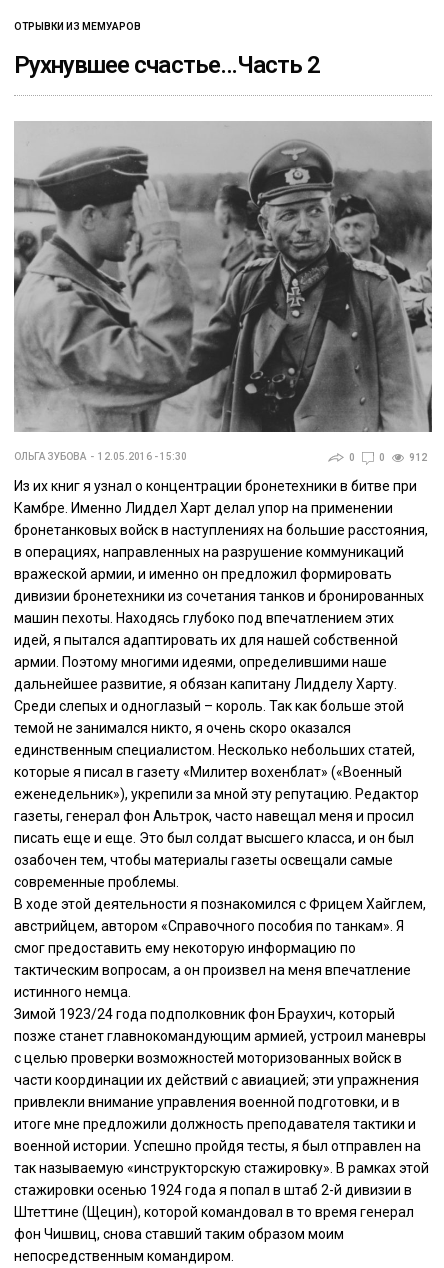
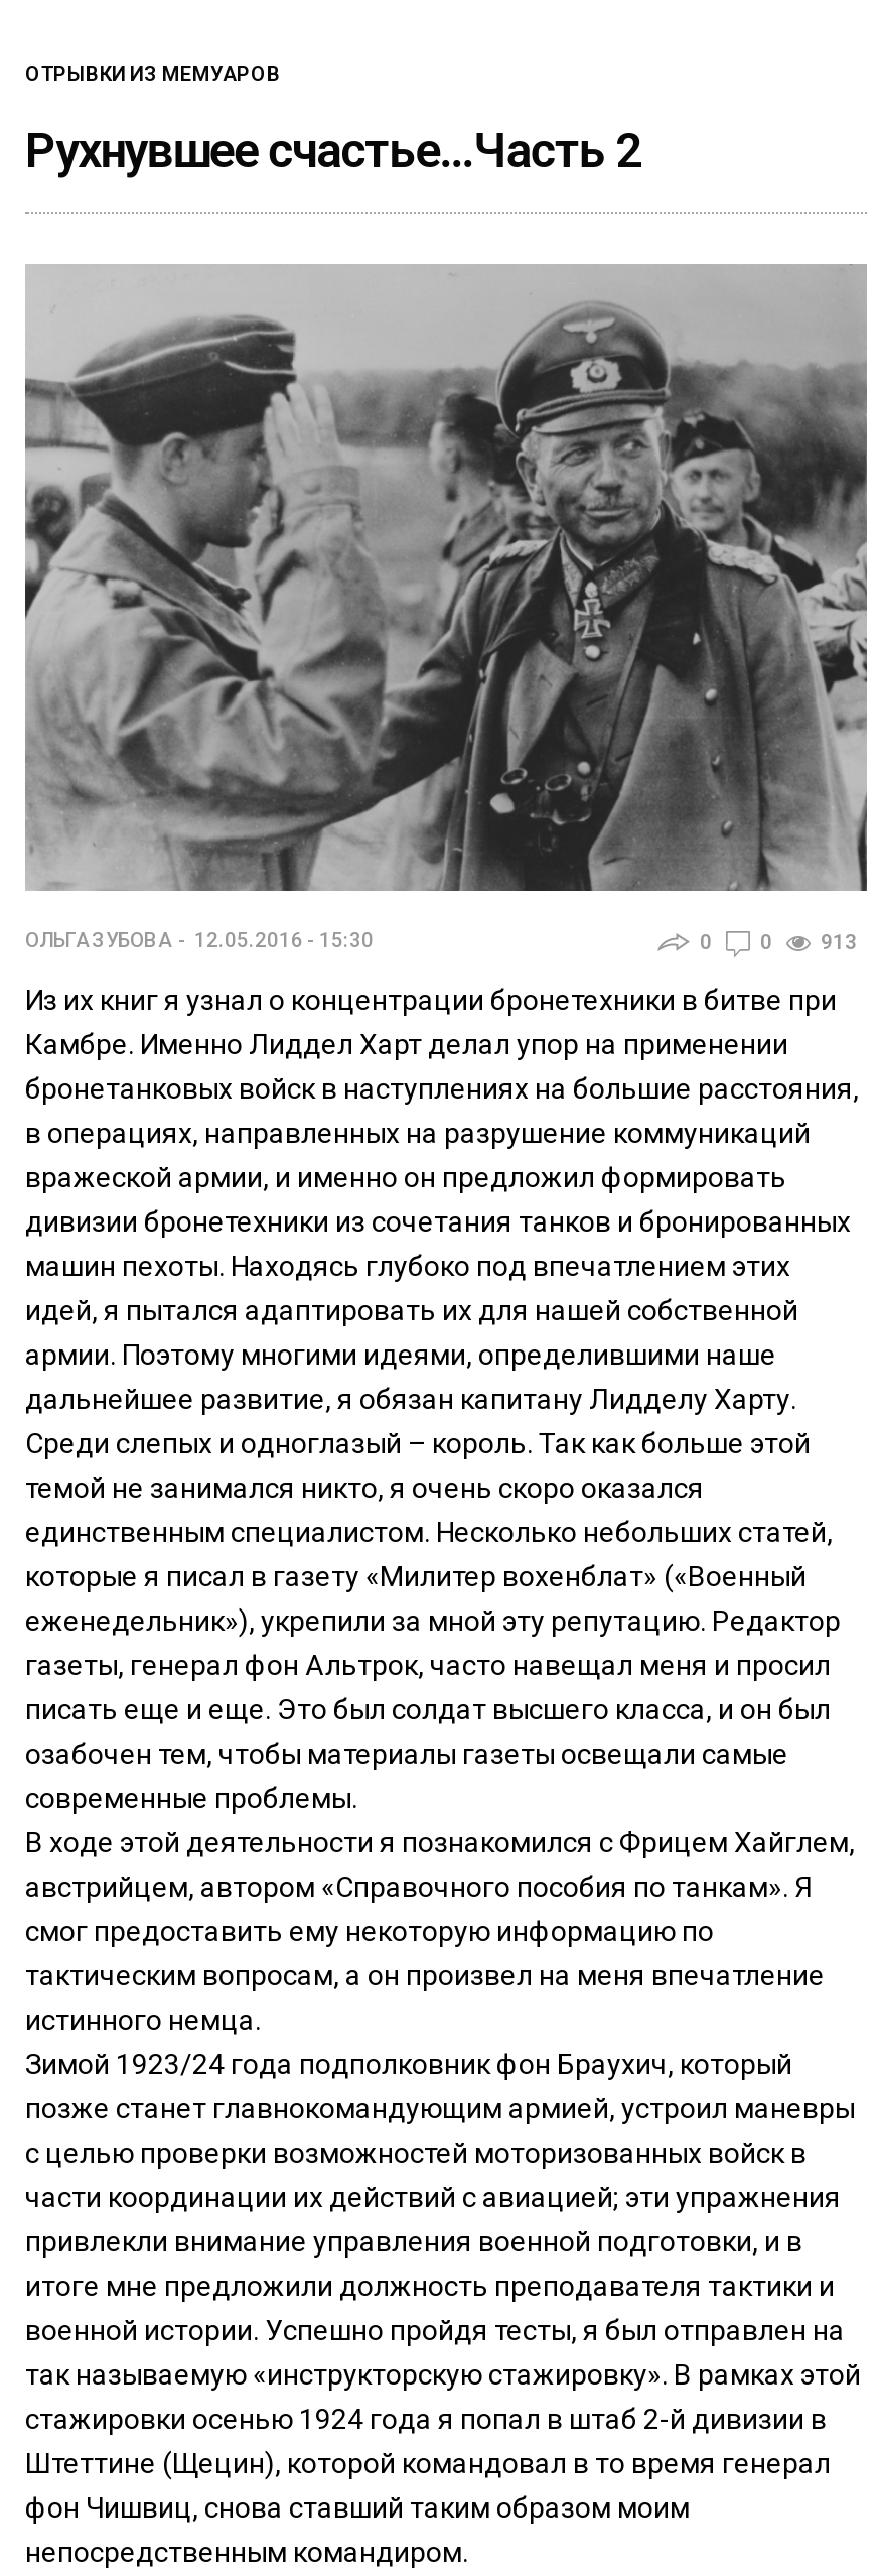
[349,452,427,463] 0 0 912 -> [700,931,857,953] 0 0 913

